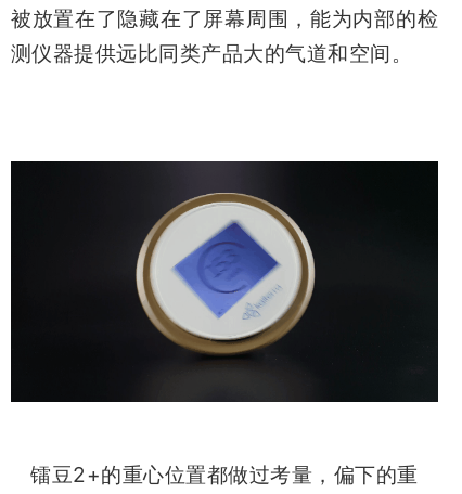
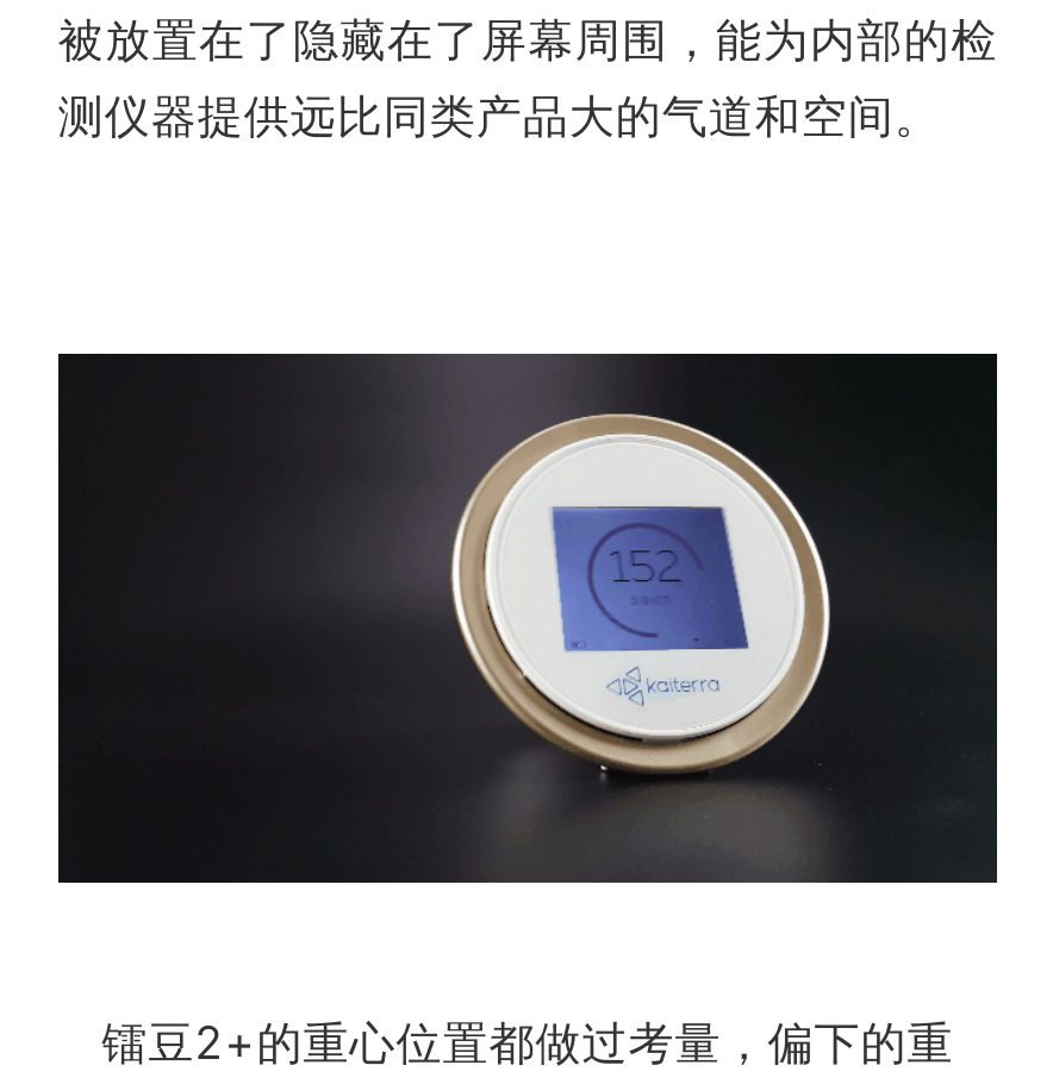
[136,188,367,401] [image] -> [335,411,842,883] [image]

